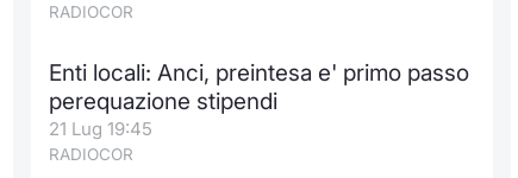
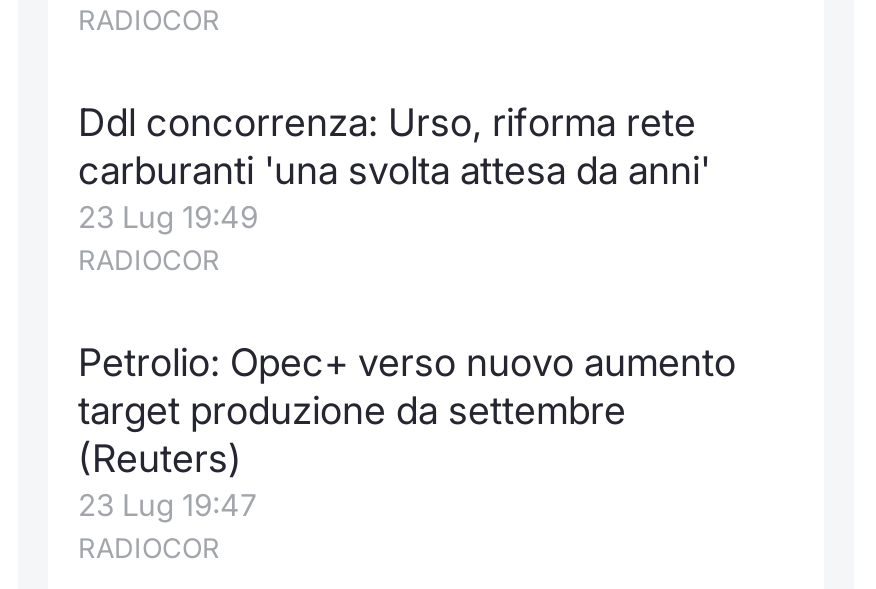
[49,59,469,140] Enti locali: Anci, preintesa e' primo passo | perequazione stipendi | 21 Lug 19:45 -> [78,100,736,524] Ddl concorrenza: Urso, riforma rete | carburanti 'una svolta attesa da anni' | 23 Lug 19:49 | RADIOCOR | Petrolio: Opec+ verso nuovo aumento | target produzione da settembre | (Reuters) | 23 Lug 19:47

